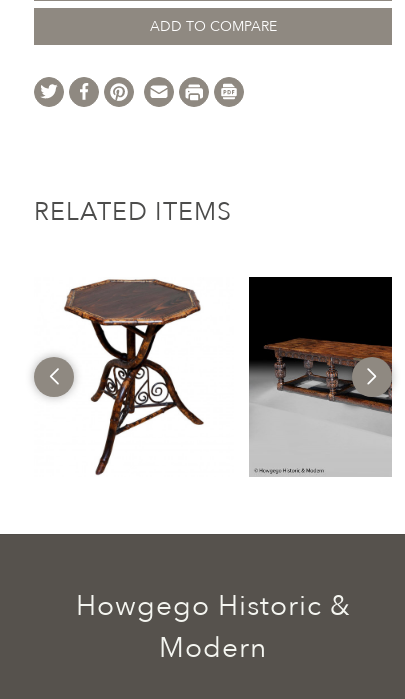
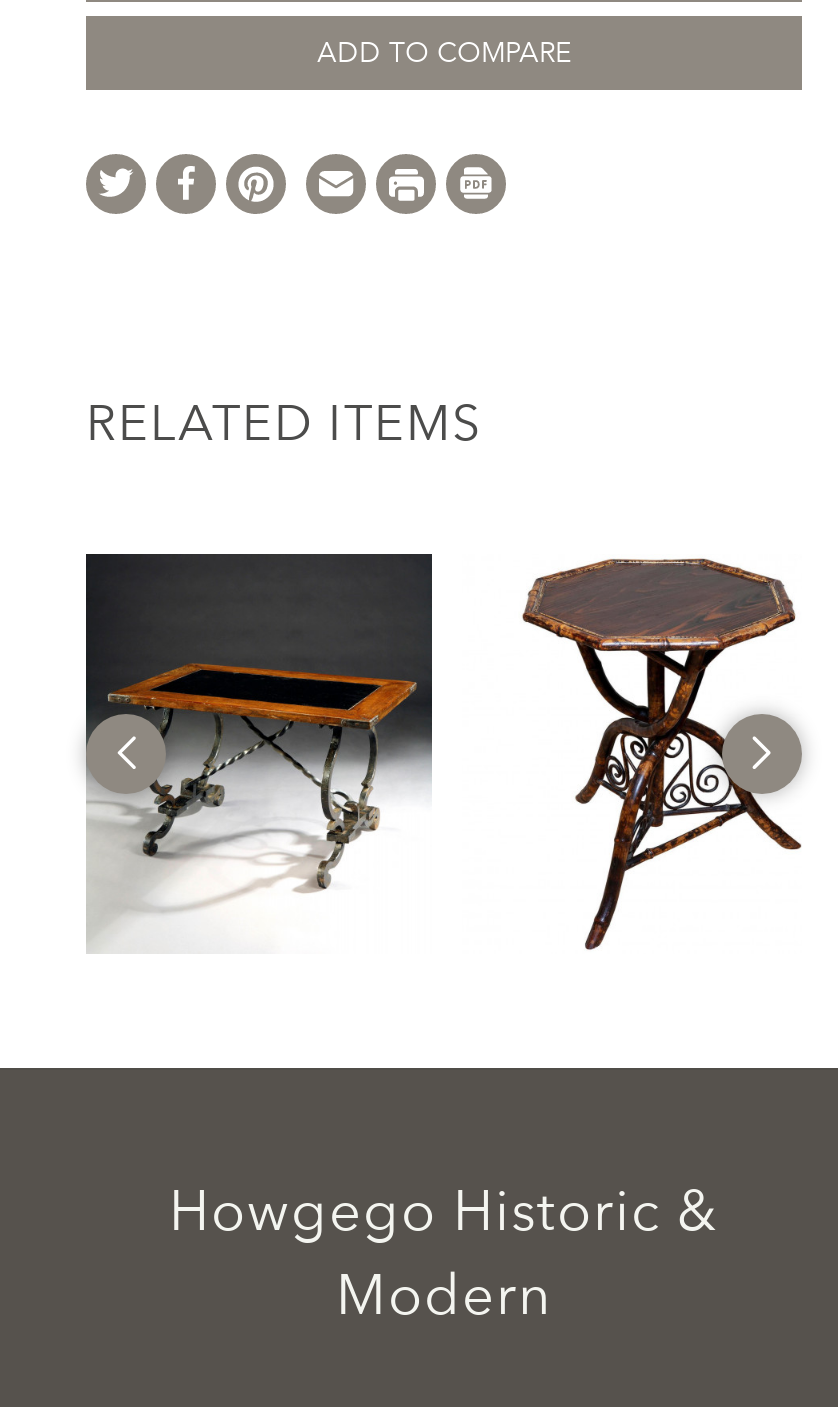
[34,277,207,475] [image] -> [84,552,434,952] [image]
[248,276,393,477] [image] -> [516,554,802,952] [image]

